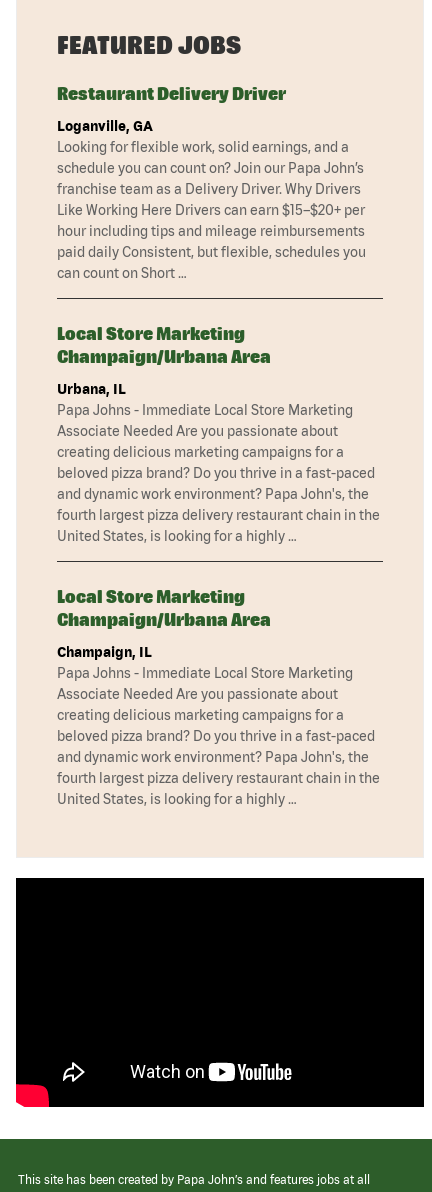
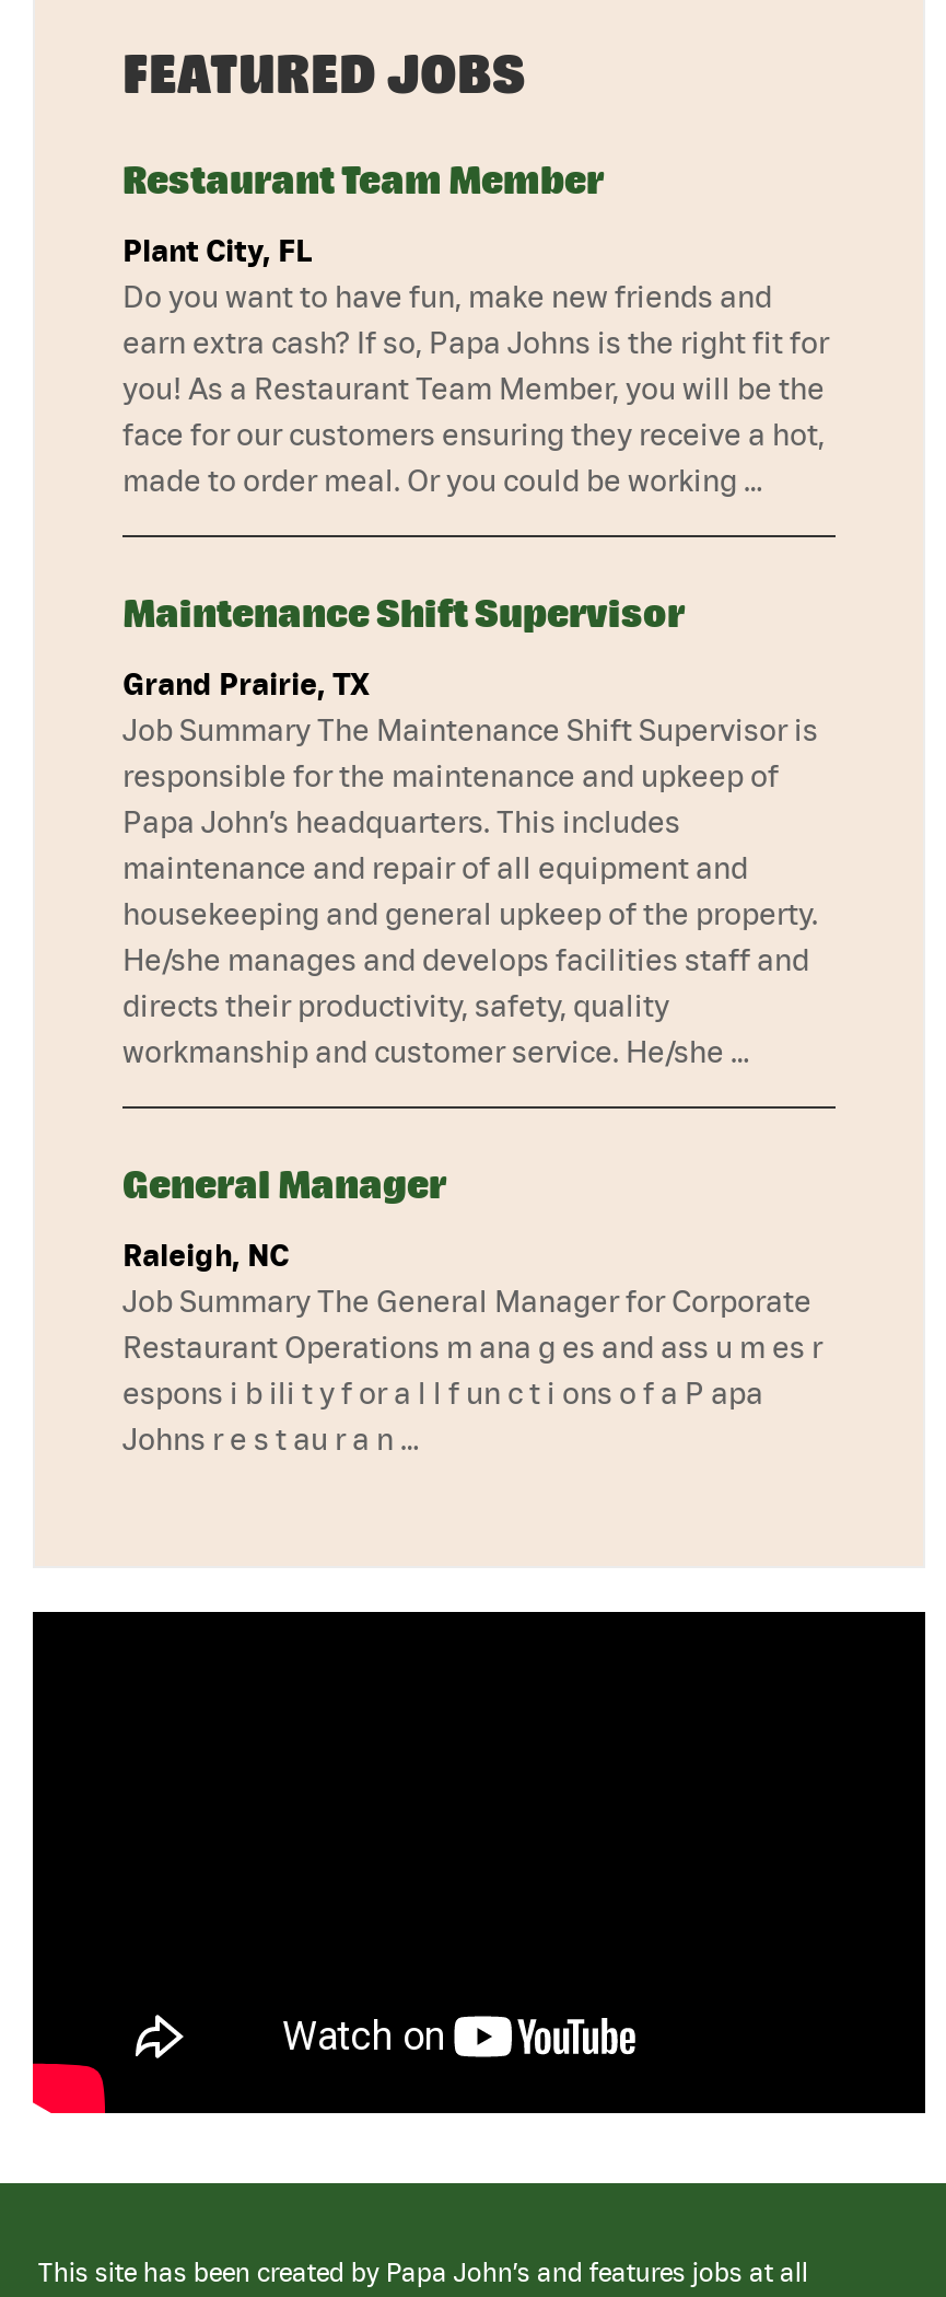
[57,83,286,104] Restaurant Delivery Driver -> [122,156,604,202] Restaurant Team Member
[57,118,366,281] Loganville, GA | Looking for flexible work, solid earnings, and a | schedule you can count on? Join our Papa John’s | franchise team as a Delivery Driver. Why Drivers | Like Working Here Drivers can earn $15–$20+ per | hour including tips and mileage reimbursements | paid daily Consistent, but flexible, schedules you | can count on Short … -> [122,232,829,497] Plant City, FL | Do you want to have fun, make new friends and | earn extra cash? If so, Papa Johns is the right fit for | you! As a Restaurant Team Member, you will be the | face for our customers ensuring they receive a hot, | made to order meal. Or you could be working …
[57,323,271,367] Local Store Marketing | Champaign/Urbana Area -> [122,589,685,635] Maintenance Shift Supervisor
[57,381,380,544] Urbana, IL | Papa Johns - Immediate Local Store Marketing | Associate Needed Are you passionate about | creating delicious marketing campaigns for a | beloved pizza brand? Do you thrive in a fast-paced | and dynamic work environment? Papa John's, the | fourth largest pizza delivery restaurant chain in the | United States, is looking for a highly … -> [122,666,818,1069] Grand Prairie, TX | Job Summary The Maintenance Shift Supervisor is | responsible for the maintenance and upkeep of | Papa John’s headquarters. This includes | maintenance and repair of all equipment and | housekeeping and general upkeep of the property. | He/she manages and develops facilities staff and | directs their productivity, safety, quality | workmanship and customer service. He/she …
[57,586,271,630] Local Store Marketing | Champaign/Urbana Area -> [122,1160,446,1206] General Manager
[57,644,380,807] Champaign, IL | Papa Johns - Immediate Local Store Marketing | Associate Needed Are you passionate about | creating delicious marketing campaigns for a | beloved pizza brand? Do you thrive in a fast-paced | and dynamic work environment? Papa John's, the | fourth largest pizza delivery restaurant chain in the | United States, is looking for a highly … -> [122,1237,822,1456] Raleigh, NC | Job Summary The General Manager for Corporate | Restaurant Operations m ana g es and ass u m es r | espons i b ili t y f or a l l f un c t i ons o f a P apa | Johns r e s t au r a n …

